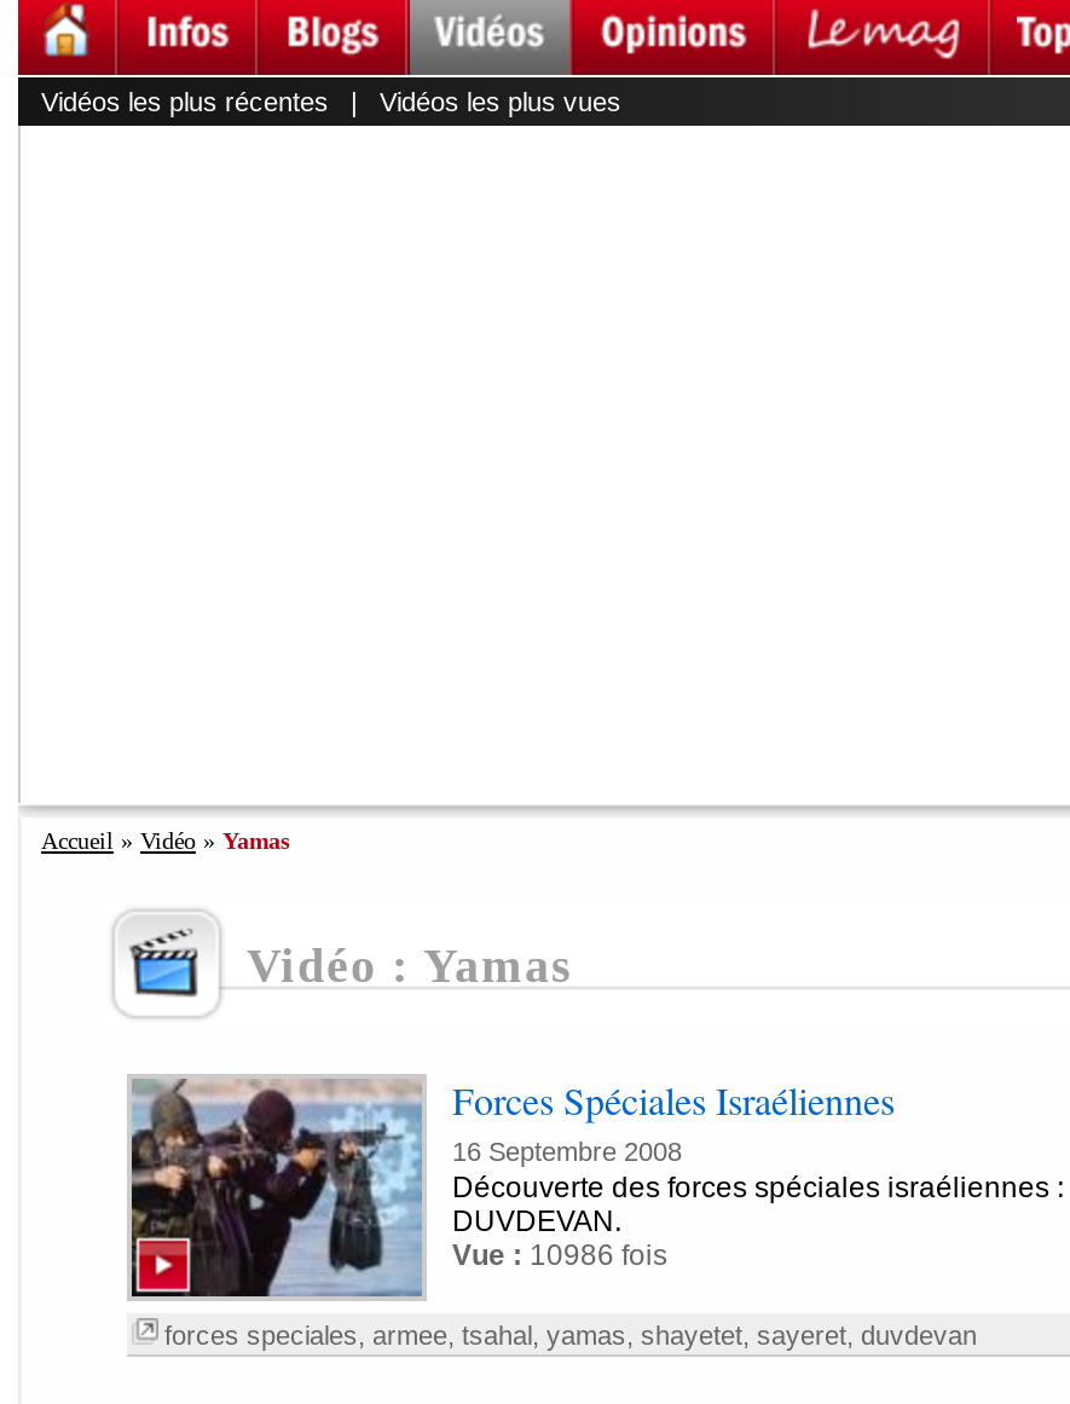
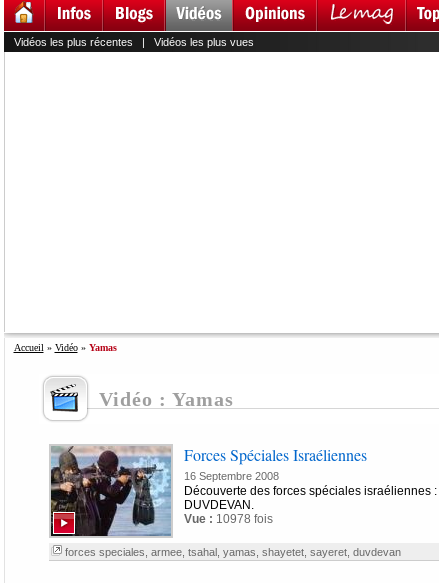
[452,1238,667,1272] Vue : 10986 fois -> [183,512,272,526] Vue : 10978 fois

